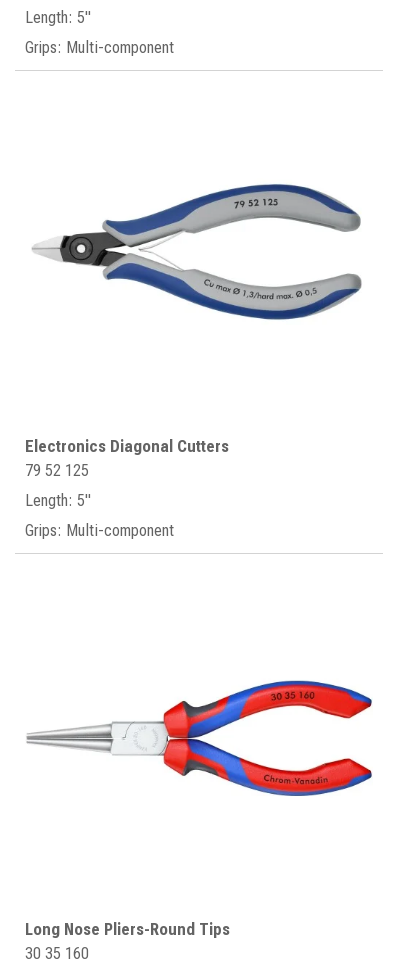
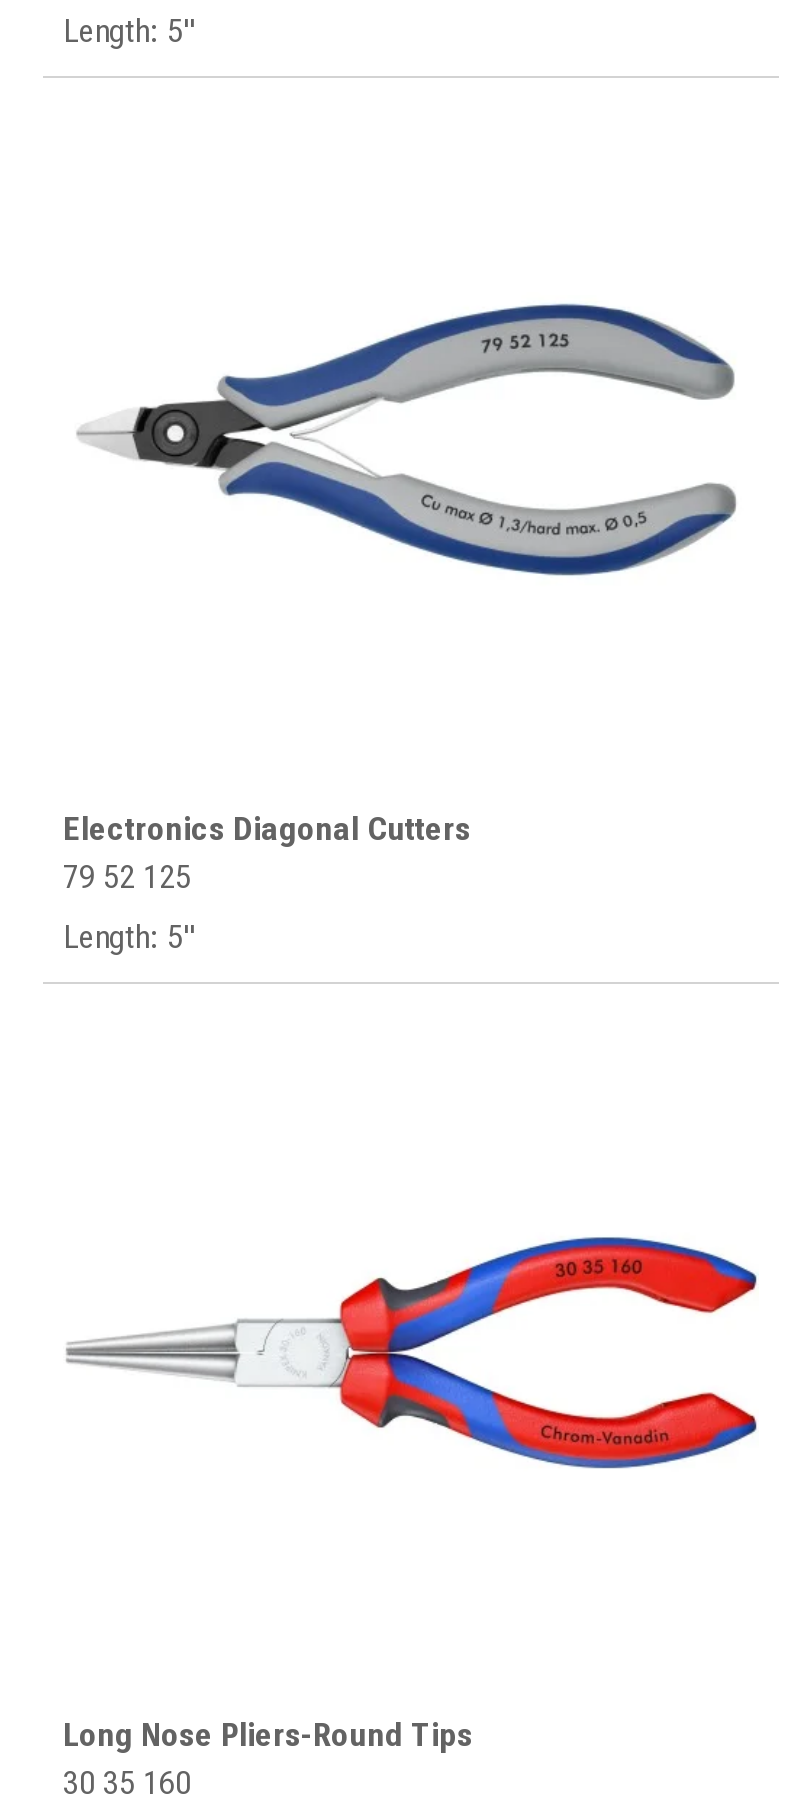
[25,37,174,56] Grips: Multi-component -> none
[25,520,174,539] Grips: Multi-component -> none

